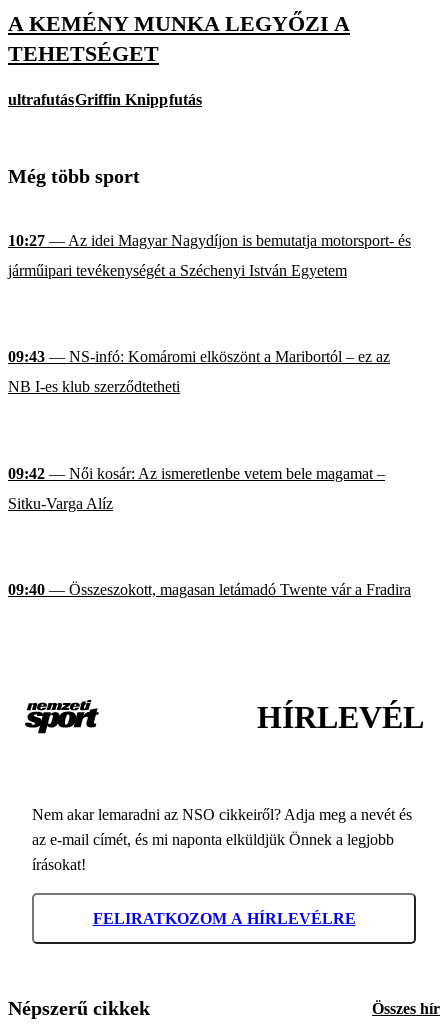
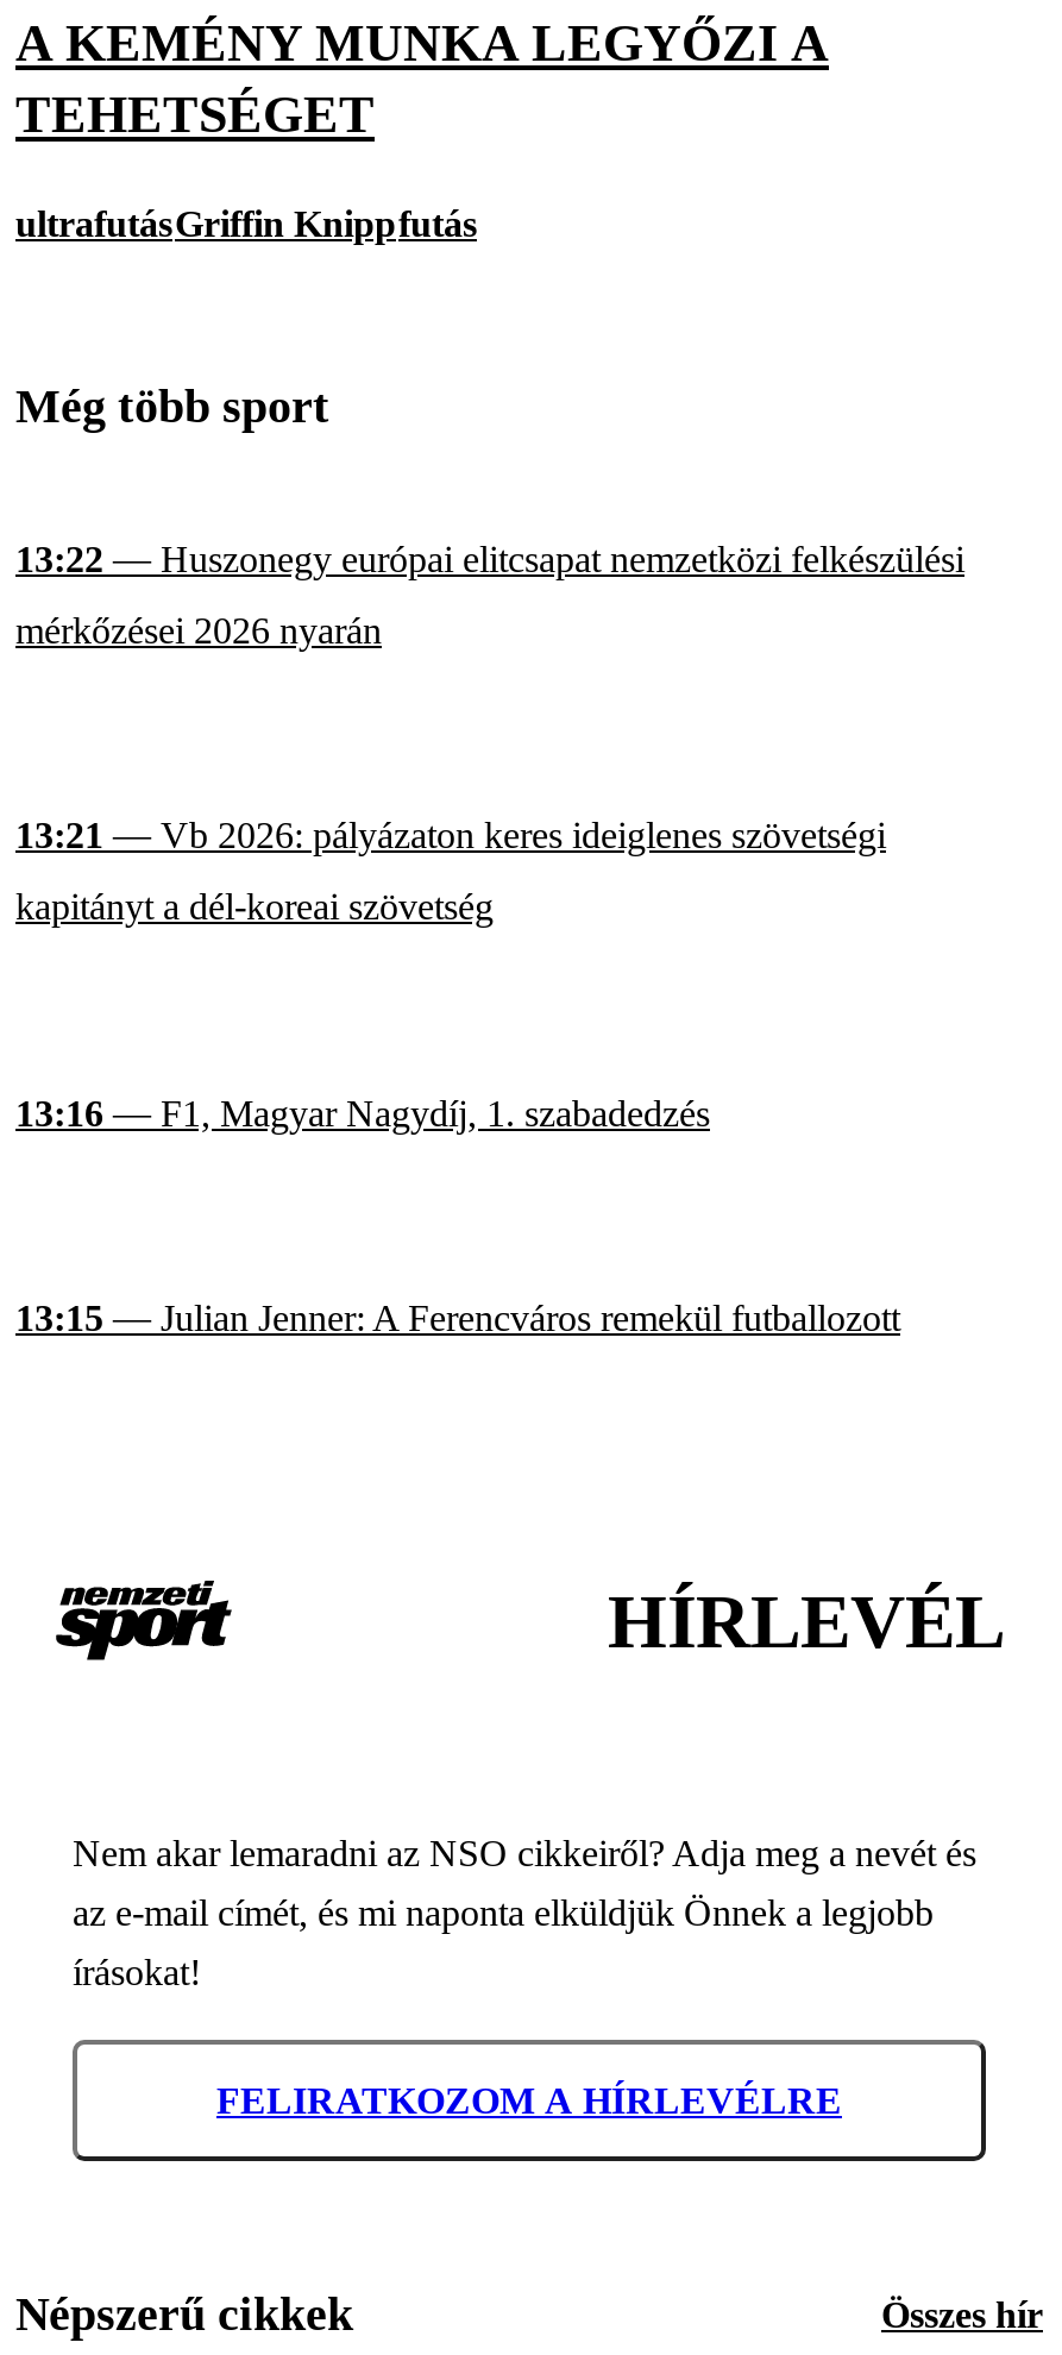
[8,232,411,279] 10:27 — Az idei Magyar Nagydíjon is bemutatja motorsport- és | járműipari tevékenységét a Széchenyi István Egyetem -> [15,538,964,650] 13:22 — Huszonegy európai elitcsapat nemzetközi felkészülési | mérkőzései 2026 nyarán
[8,348,390,395] 09:43 — NS-infó: Komáromi elköszönt a Maribortól – ez az | NB I-es klub szerződtetheti -> [15,816,886,927] 13:21 — Vb 2026: pályázaton keres ideiglenes szövetségi | kapitányt a dél-koreai szövetség
[8,465,385,512] 09:42 — Női kosár: Az ismeretlenbe vetem bele magamat – | Sitku-Varga Alíz -> [15,1093,710,1133] 13:16 — F1, Magyar Nagydíj, 1. szabadedzés
[8,581,411,598] 09:40 — Összeszokott, magasan letámadó Twente vár a Fradira -> [15,1299,900,1339] 13:15 — Julian Jenner: A Ferencváros remekül futballozott

